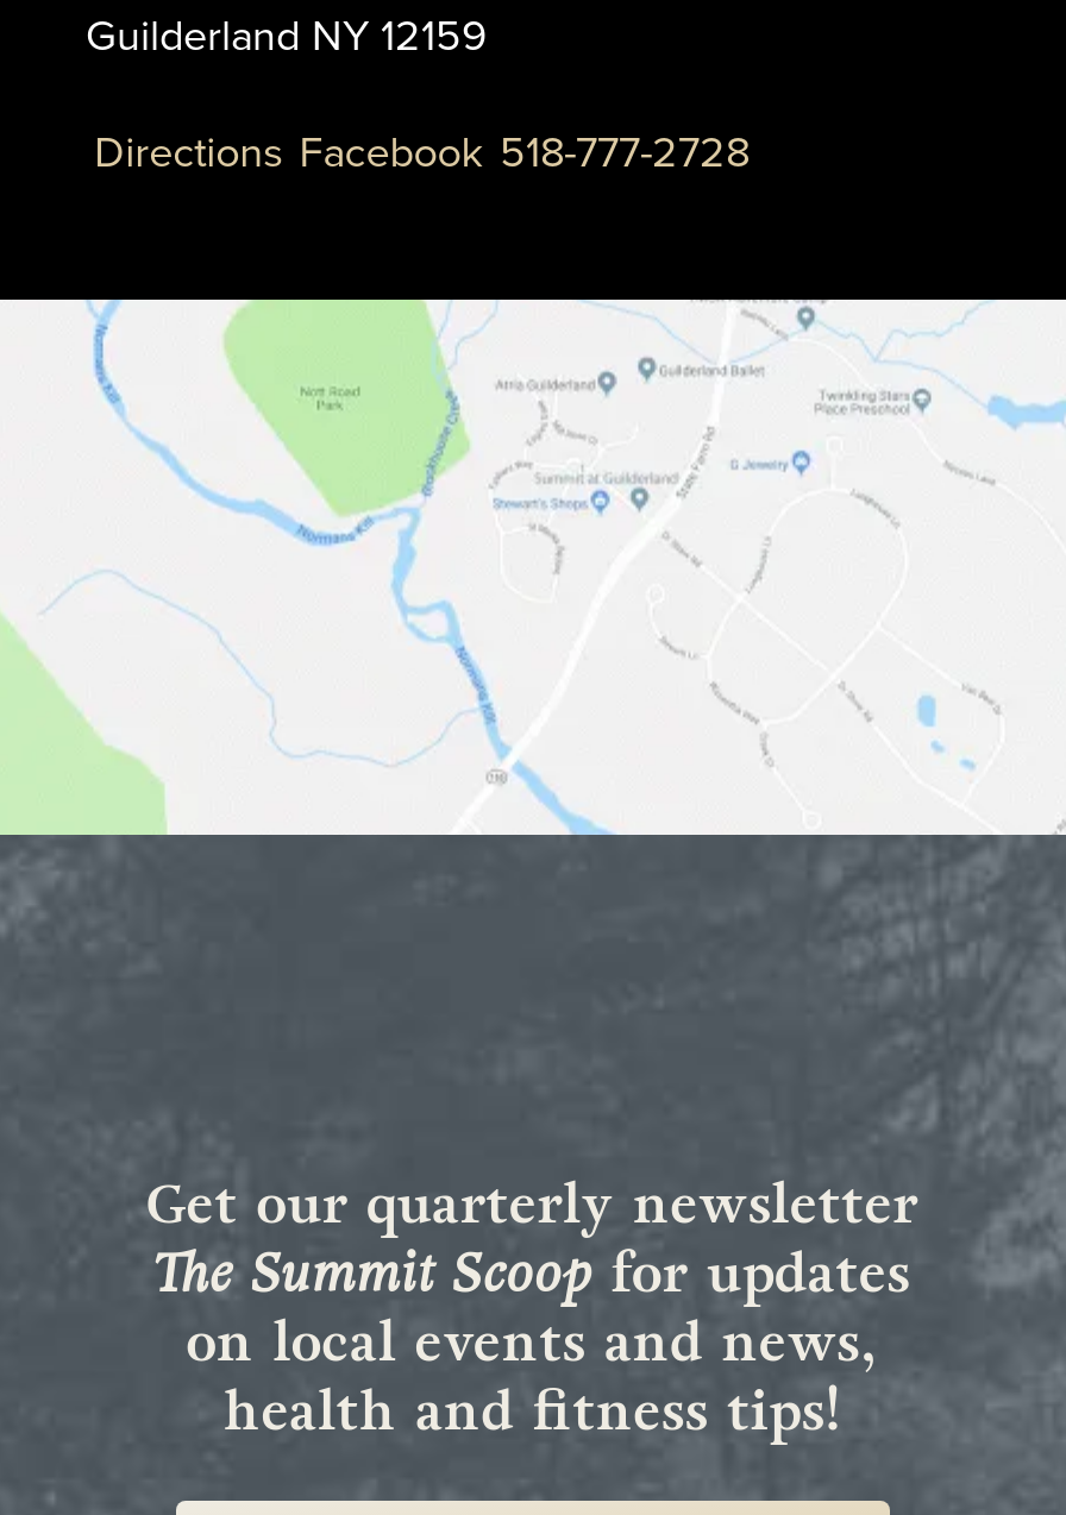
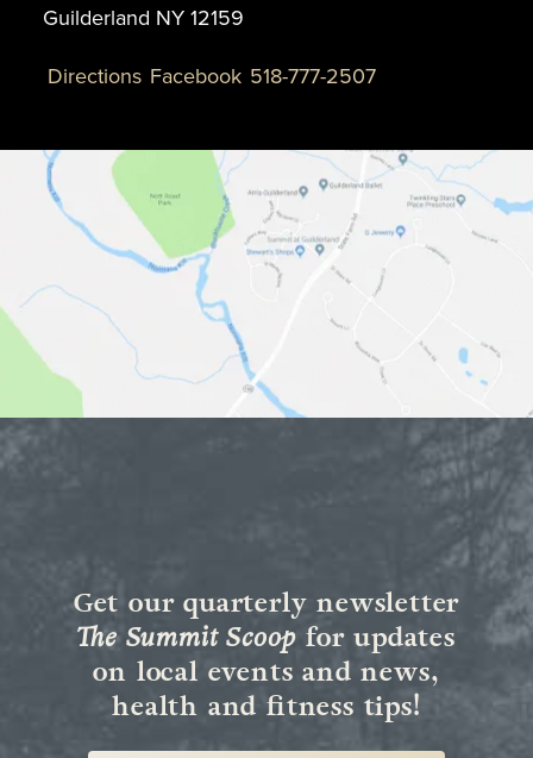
[94,125,750,177] Directions Facebook 518-777-2728 -> [47,63,376,89] Directions Facebook 518-777-2507

